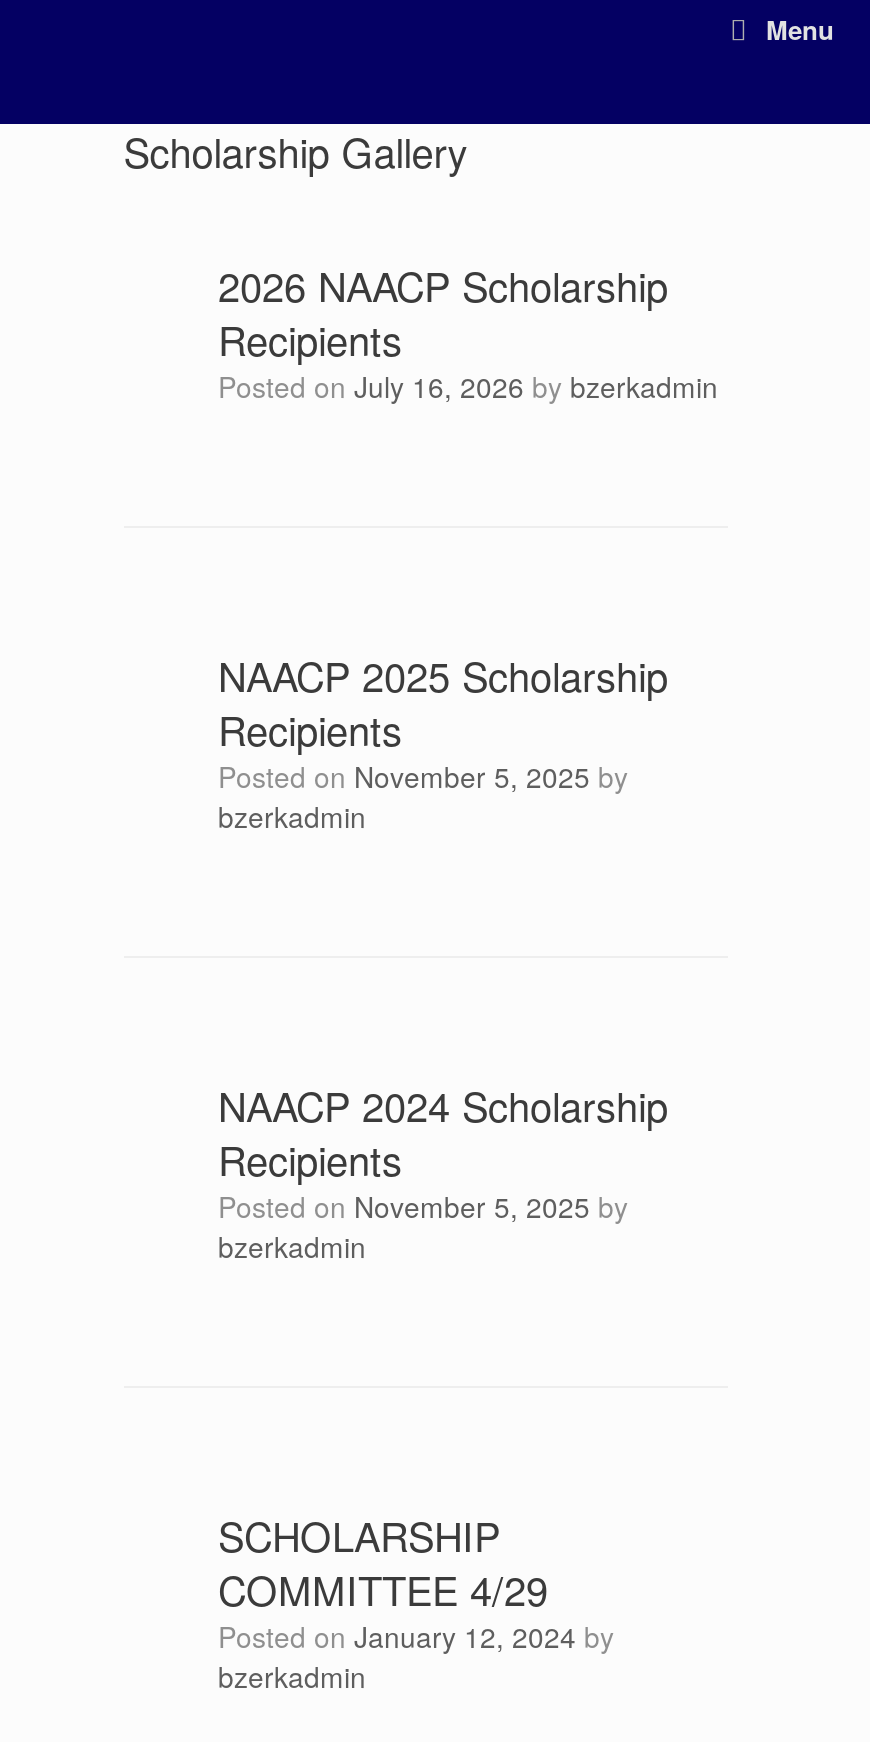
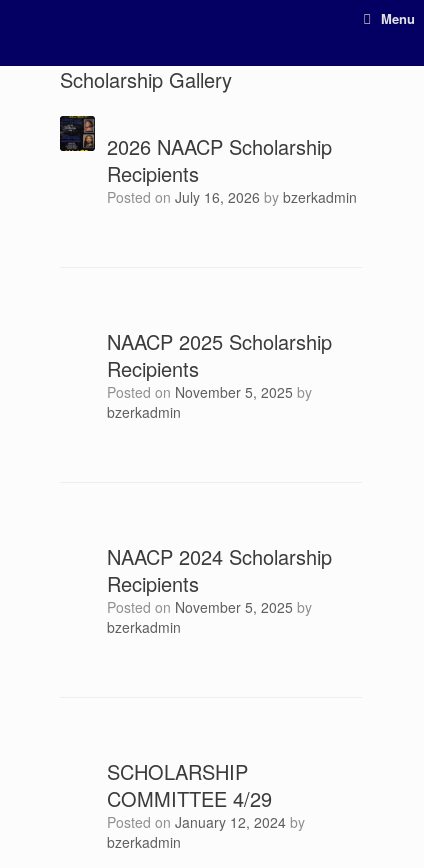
none -> [59,115,96,152] [image]

